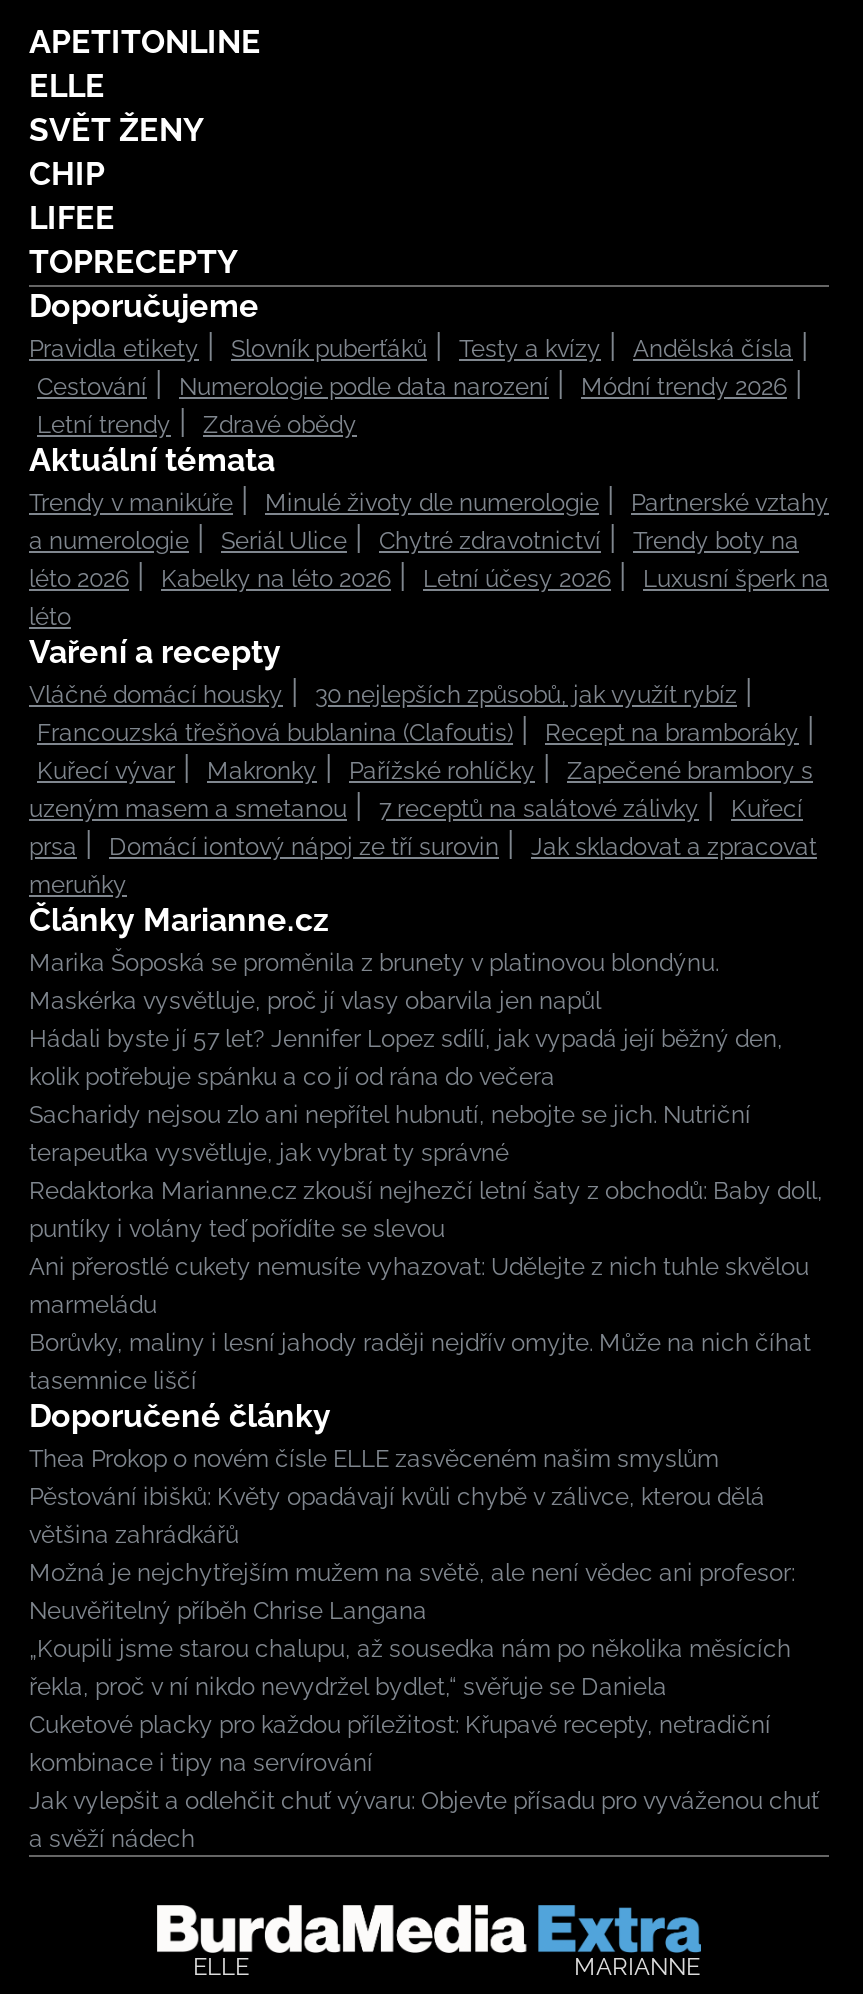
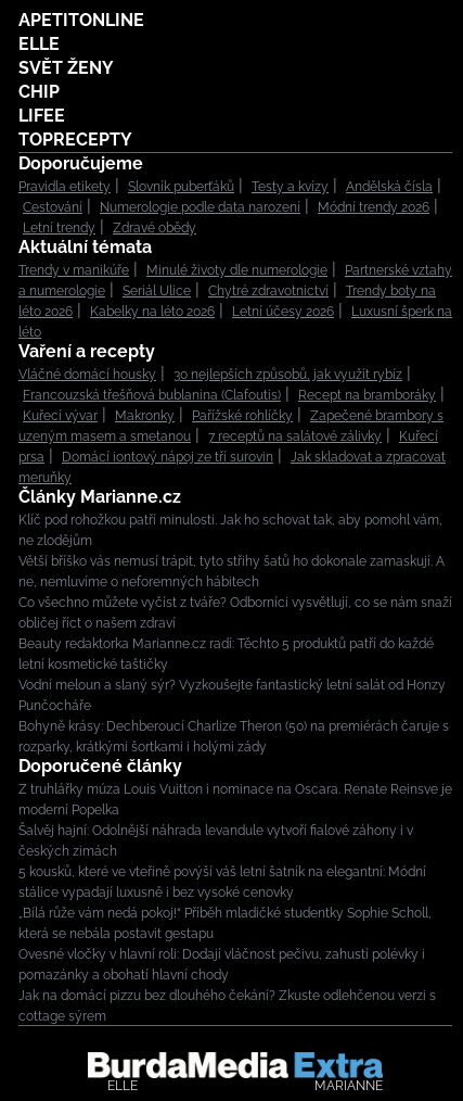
[29,950,823,1396] Marika Šoposká se proměnila z brunety v platinovou blondýnu. | Maskérka vysvětluje, proč jí vlasy obarvila jen napůl | Hádali byste jí 57 let? Jennifer Lopez sdílí, jak vypadá její běžný den, | kolik potřebuje spánku a co jí od rána do večera | Sacharidy nejsou zlo ani nepřítel hubnutí, nebojte se jich. Nutriční | terapeutka vysvětluje, jak vybrat ty správné | Redaktorka Marianne.cz zkouší nejhezčí letní šaty z obchodů: Baby doll, | puntíky i volány teď pořídíte se slevou | Ani přerostlé cukety nemusíte vyhazovat: Udělejte z nich tuhle skvělou | marmeládu | Borůvky, maliny i lesní jahody raději nejdřív omyjte. Může na nich číhat | tasemnice liščí -> [18,513,452,755] Klíč pod rohožkou patří minulosti. Jak ho schovat tak, aby pomohl vám, | ne zlodějům | Větší bříško vás nemusí trápit, tyto střihy šatů ho dokonale zamaskují. A | ne, nemluvíme o neforemných hábitech | Co všechno můžete vyčíst z tváře? Odborníci vysvětlují, co se nám snaží | obličej říct o našem zdraví | Beauty redaktorka Marianne.cz radí: Těchto 5 produktů patří do každé | letní kosmetické taštičky | Vodní meloun a slaný sýr? Vyzkoušejte fantastický letní salát od Honzy | Punčocháře | Bohyně krásy: Dechberoucí Charlize Theron (50) na premiérách čaruje s | rozparky, krátkými šortkami i holými zády
[29,1446,819,1854] Thea Prokop o novém čísle ELLE zasvěceném našim smyslům | Pěstování ibišků: Květy opadávají kvůli chybě v zálivce, kterou dělá | většina zahrádkářů | Možná je nejchytřejším mužem na světě, ale není vědec ani profesor: | Neuvěřitelný příběh Chrise Langana | „Koupili jsme starou chalupu, až sousedka nám po několika měsících | řekla, proč v ní nikdo nevydržel bydlet,“ svěřuje se Daniela | Cuketové placky pro každou příležitost: Křupavé recepty, netradiční | kombinace i tipy na servírování | Jak vylepšit a odlehčit chuť vývaru: Objevte přísadu pro vyváženou chuť | a svěží nádech -> [18,782,452,1024] Z truhlářky múza Louis Vuitton i nominace na Oscara. Renate Reinsve je | moderní Popelka | Šalvěj hajní: Odolnější náhrada levandule vytvoří fialové záhony i v | českých zimách | 5 kousků, které ve vteřině povýší váš letní šatník na elegantní: Módní | stálice vypadají luxusně i bez vysoké cenovky | „Bílá růže vám nedá pokoj!“ Příběh mladičké studentky Sophie Scholl, | která se nebála postavit gestapu | Ovesné vločky v hlavní roli: Dodají vláčnost pečivu, zahustí polévky i | pomazánky a obohatí hlavní chody | Jak na domácí pizzu bez dlouhého čekání? Zkuste odlehčenou verzi s | cottage sýrem

